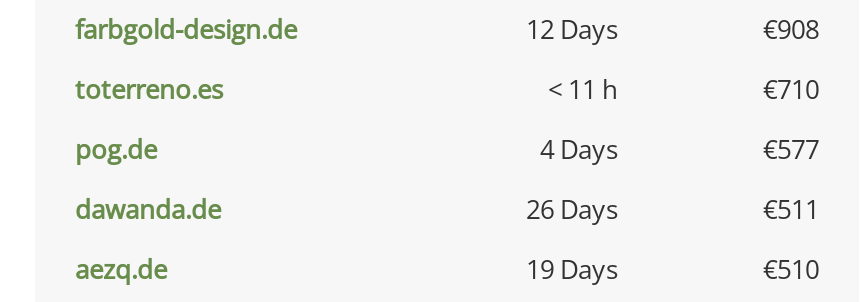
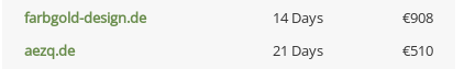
[526,11,618,47] 12 Days -> [272,8,323,27] 14 Days
[75,71,819,227] toterreno.es | < 11 h | €710 | pog.de | 4 Days | €577 | dawanda.de | 26 Days | €511 -> none
[526,251,618,287] 19 Days -> [272,41,323,60] 21 Days

